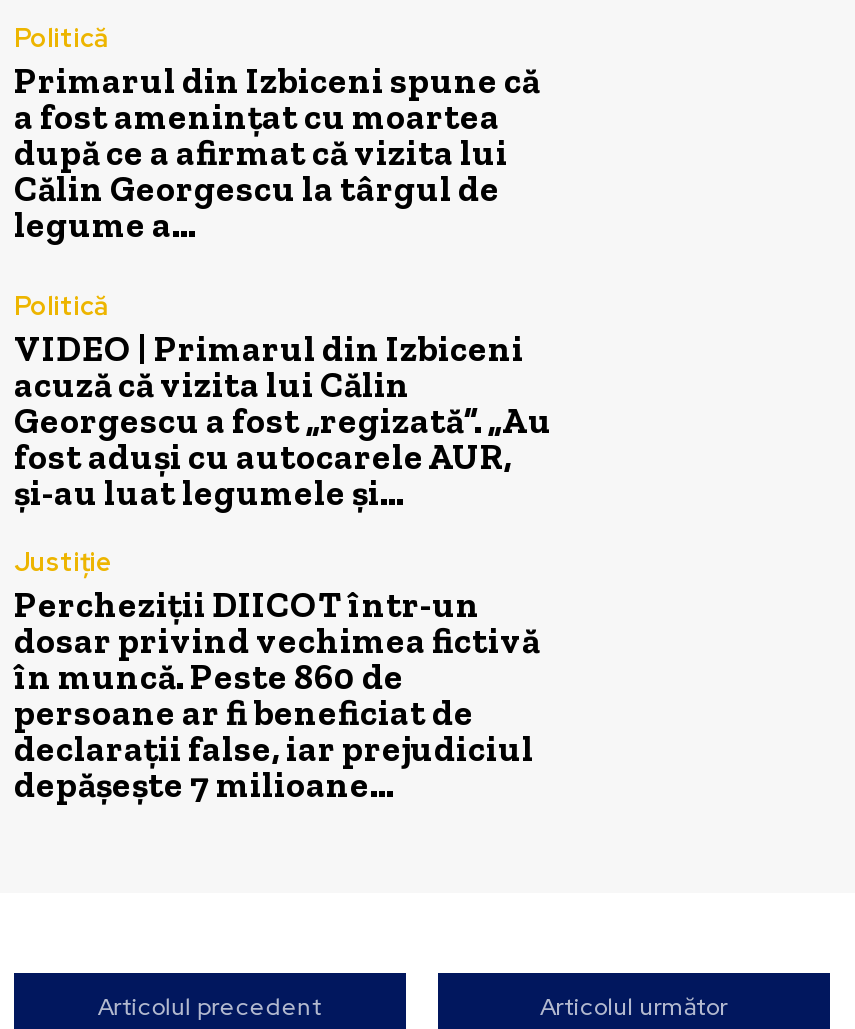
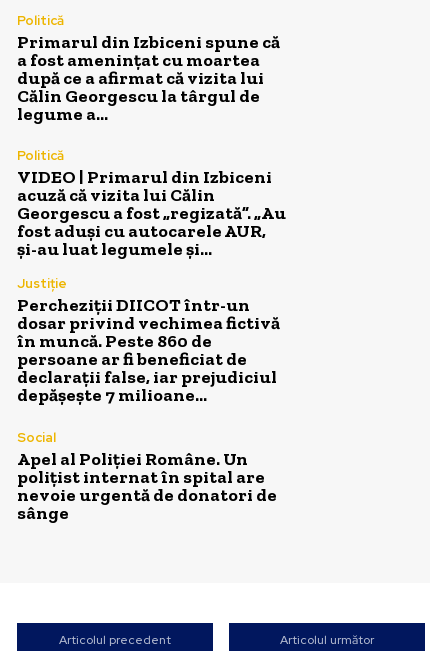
none -> [17,429,277,524] Social | Apel al Poliției Române. Un | polițist internat în spital are | nevoie urgentă de donatori de | sânge

